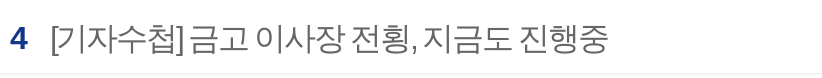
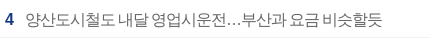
[50,21,608,55] [기자수첩] 금고 이사장 전횡, 지금도 진행중 -> [25,11,382,28] 양산도시철도 내달 영업시운전…부산과 요금 비슷할듯

